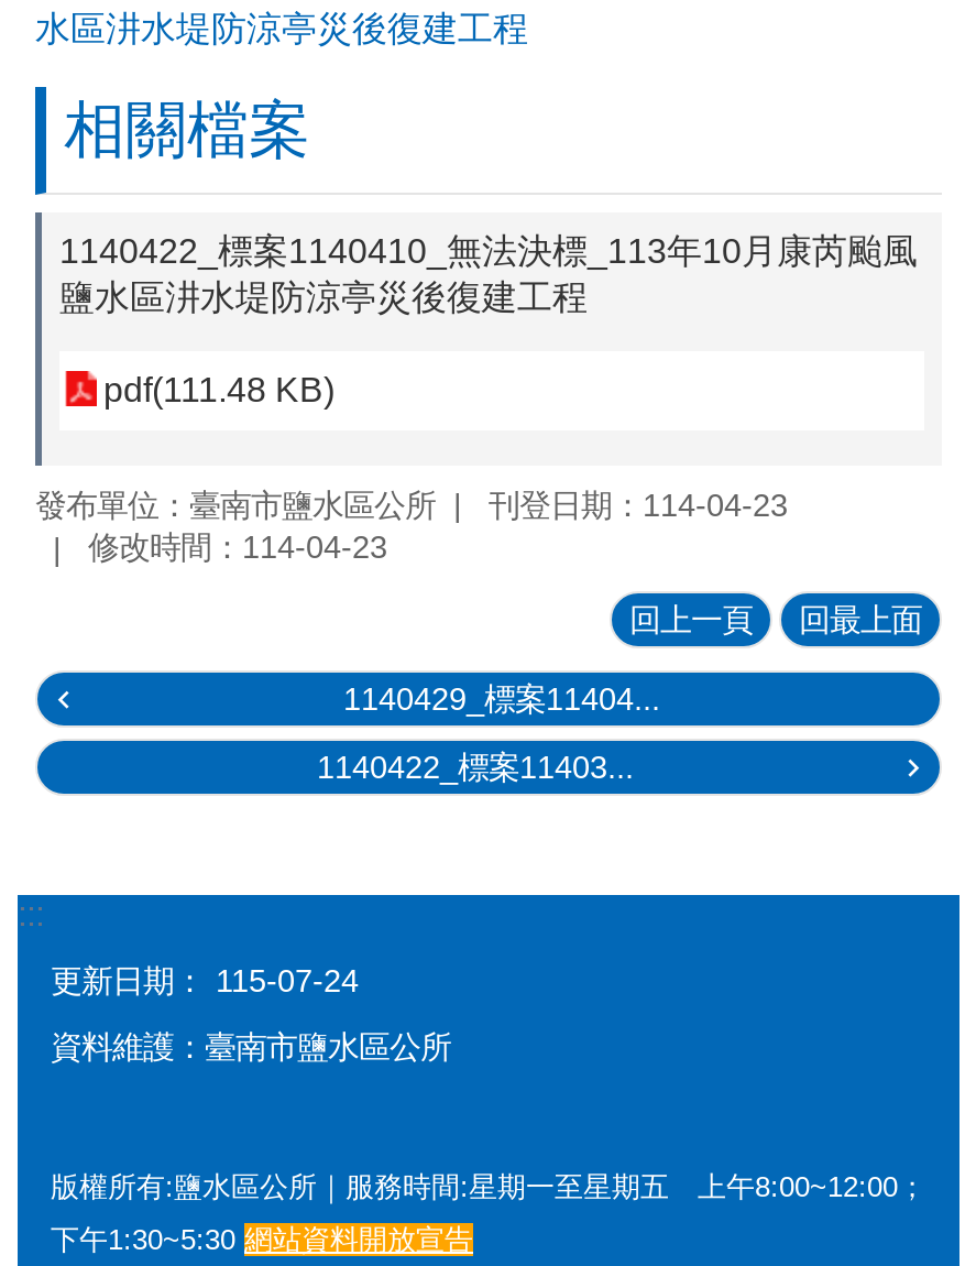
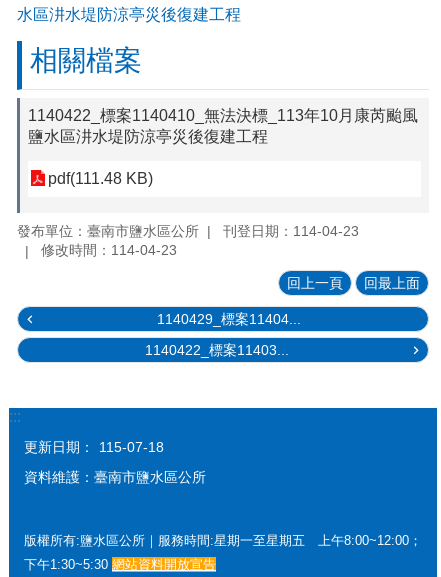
[51,964,359,999] 更新日期： 115-07-24 -> [24,439,164,455] 更新日期： 115-07-18

